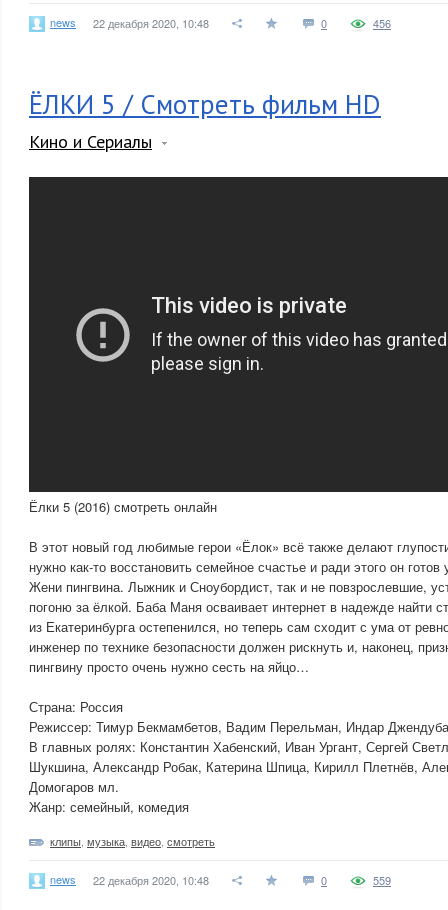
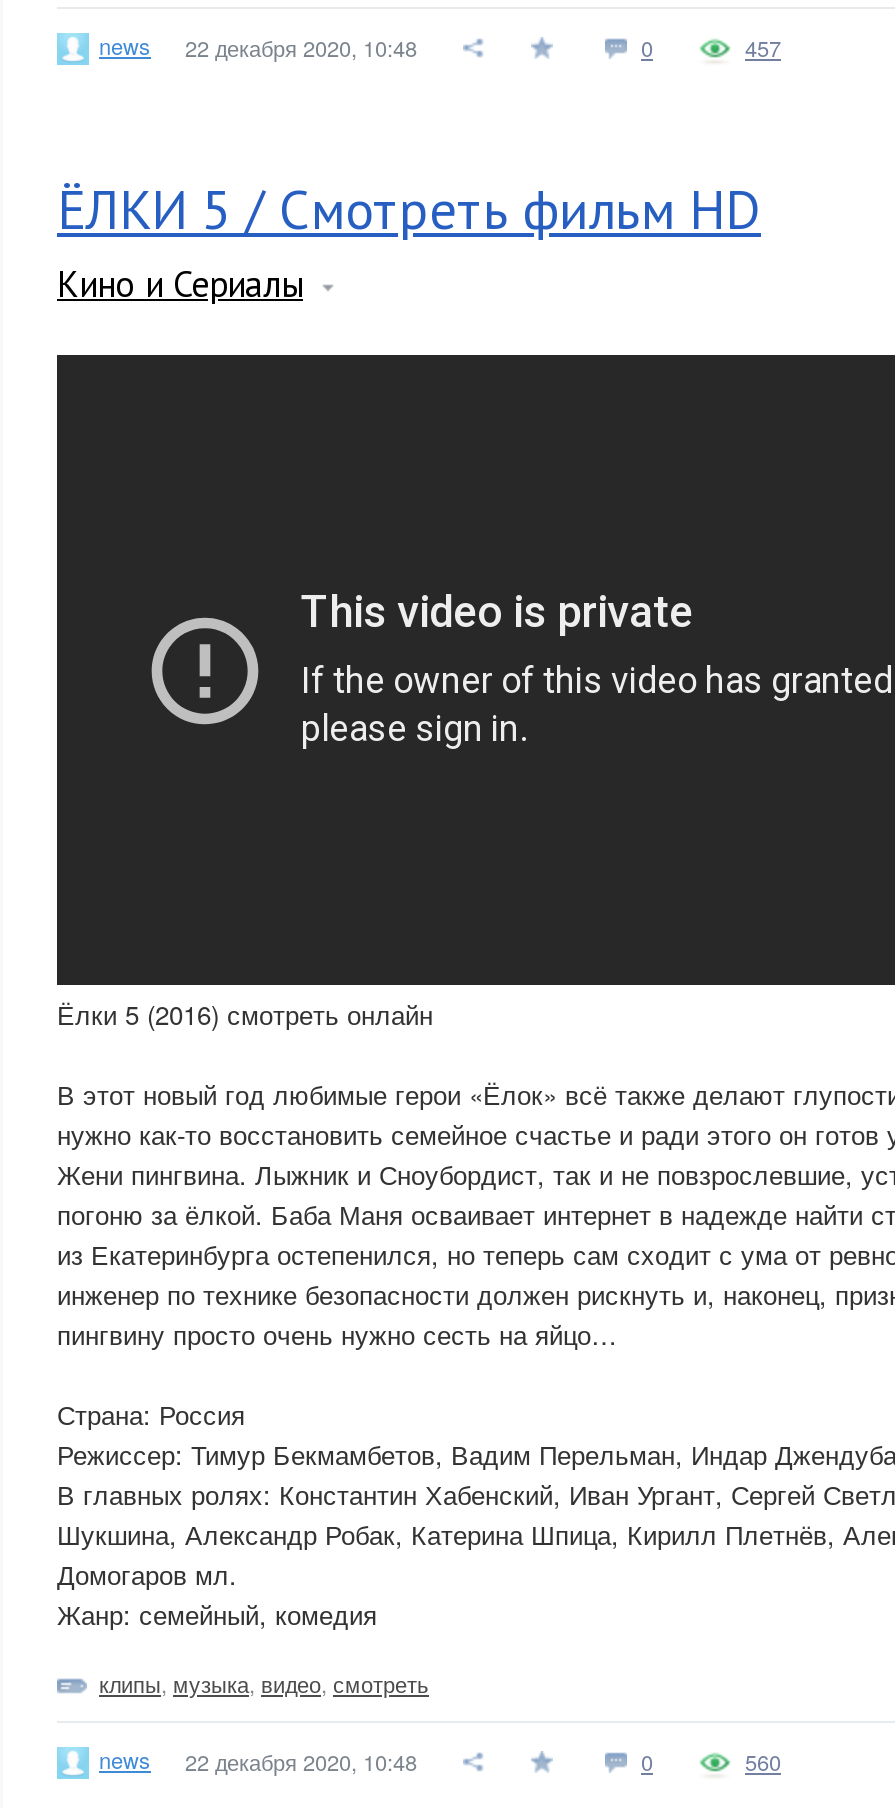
[373,15,391,31] 456 -> [745,31,781,63] 457
[373,872,391,888] 559 -> [745,1745,781,1777] 560

